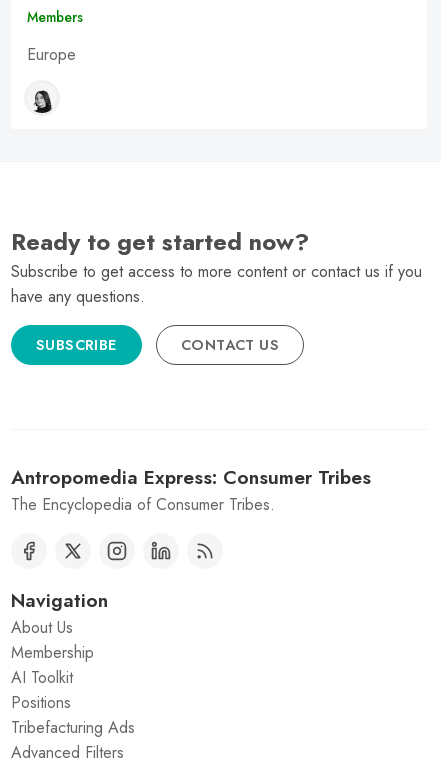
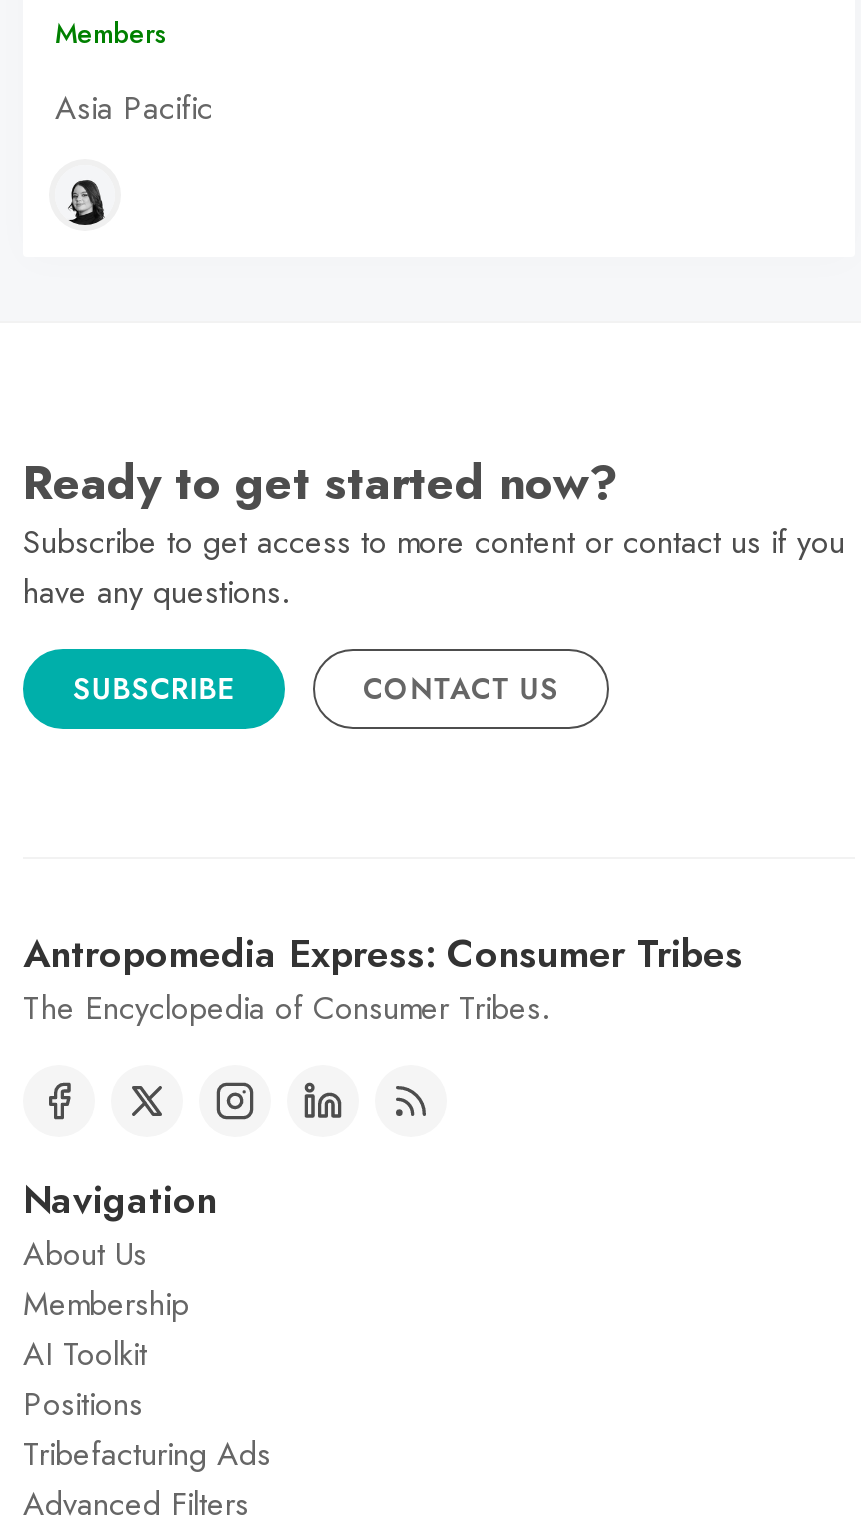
[27,43,76,66] Europe -> [55,85,213,131] Asia Pacific

